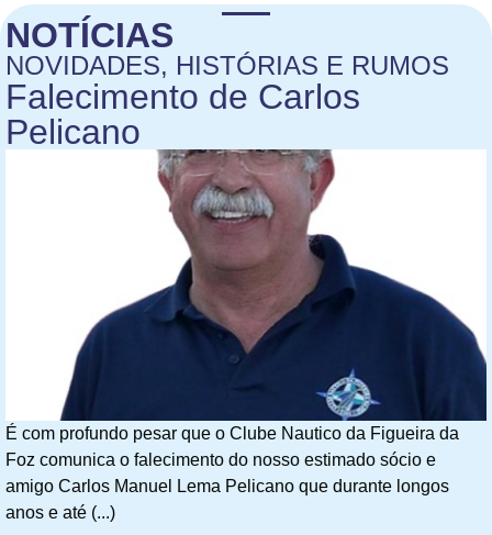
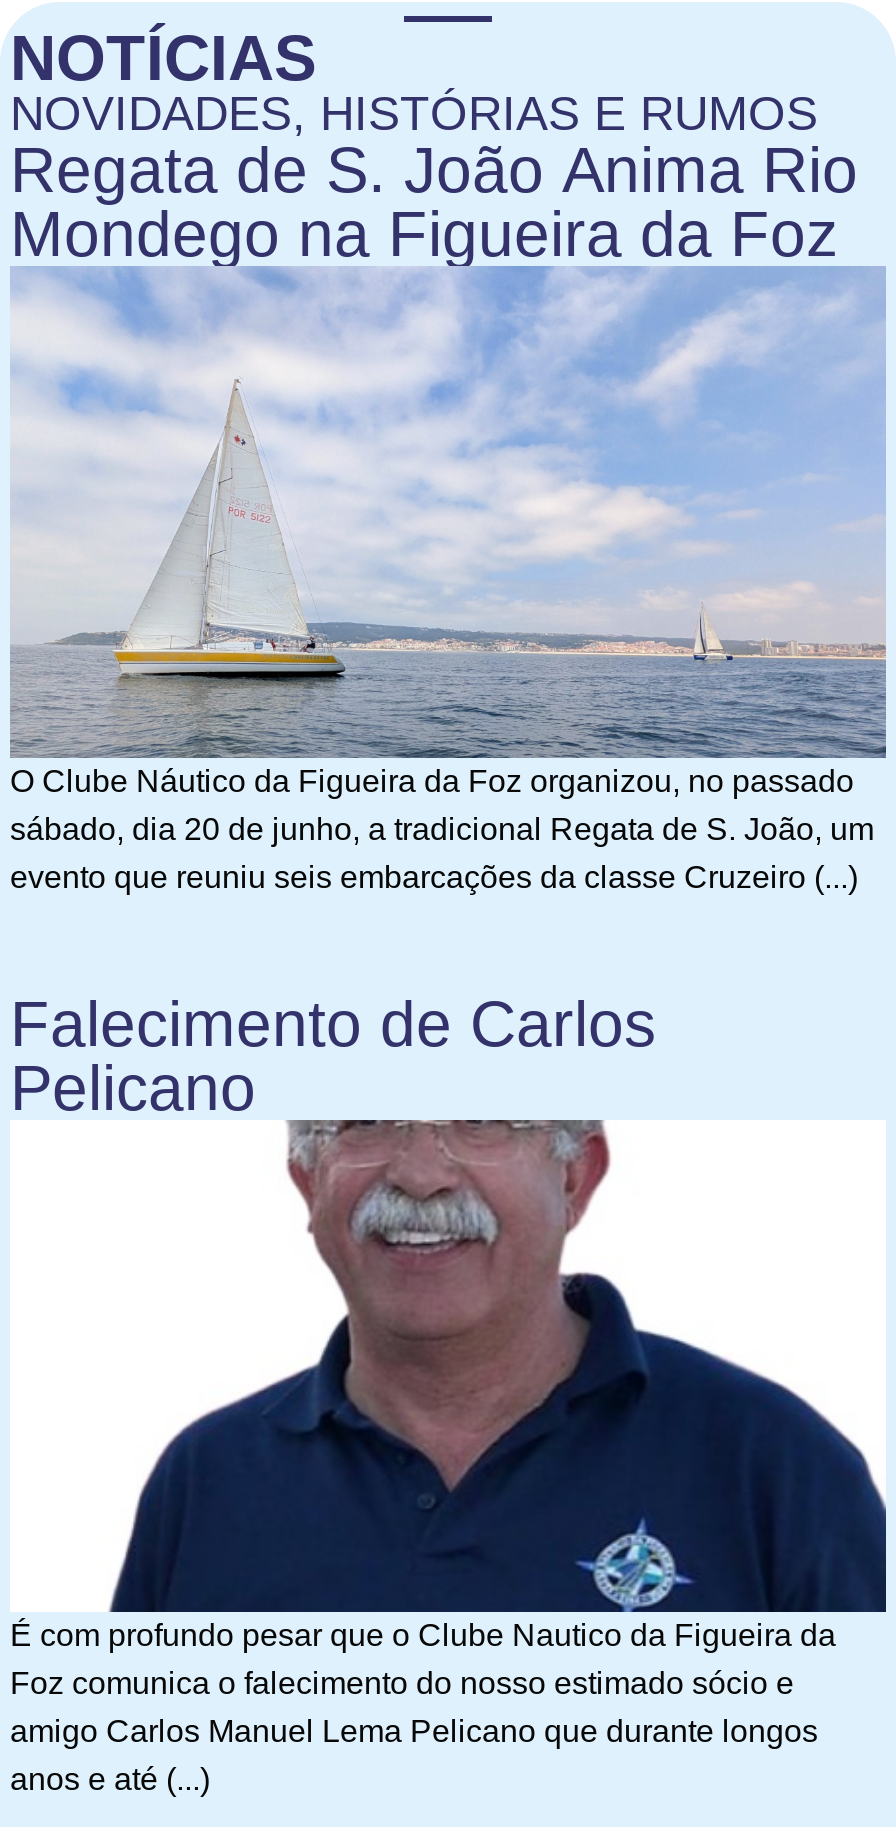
none -> [8,134,886,754] [image] | Regata de S. João Anima Rio | Mondego na Figueira da Foz
none -> [10,765,874,895] O Clube Náutico da Figueira da Foz organizou, no passado | sábado, dia 20 de junho, a tradicional Regata de S. João, um | evento que reuniu seis embarcações da classe Cruzeiro (...)

